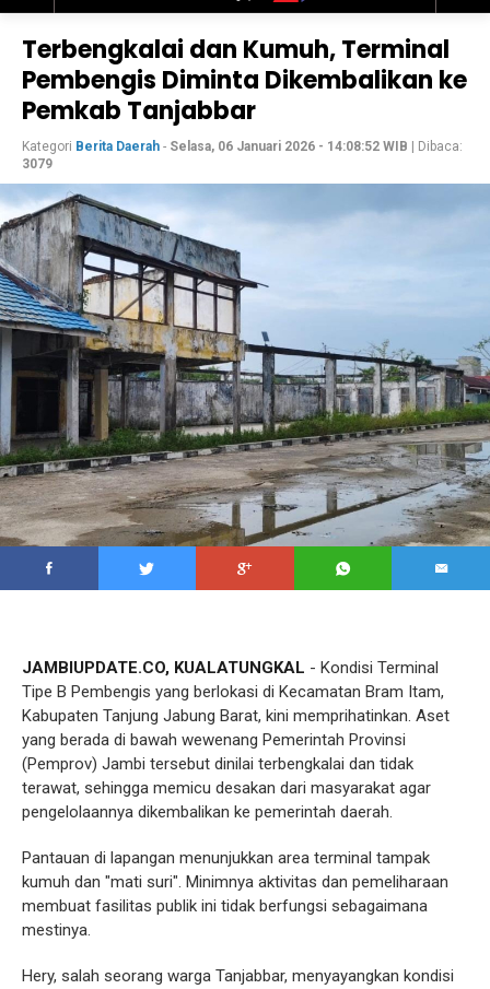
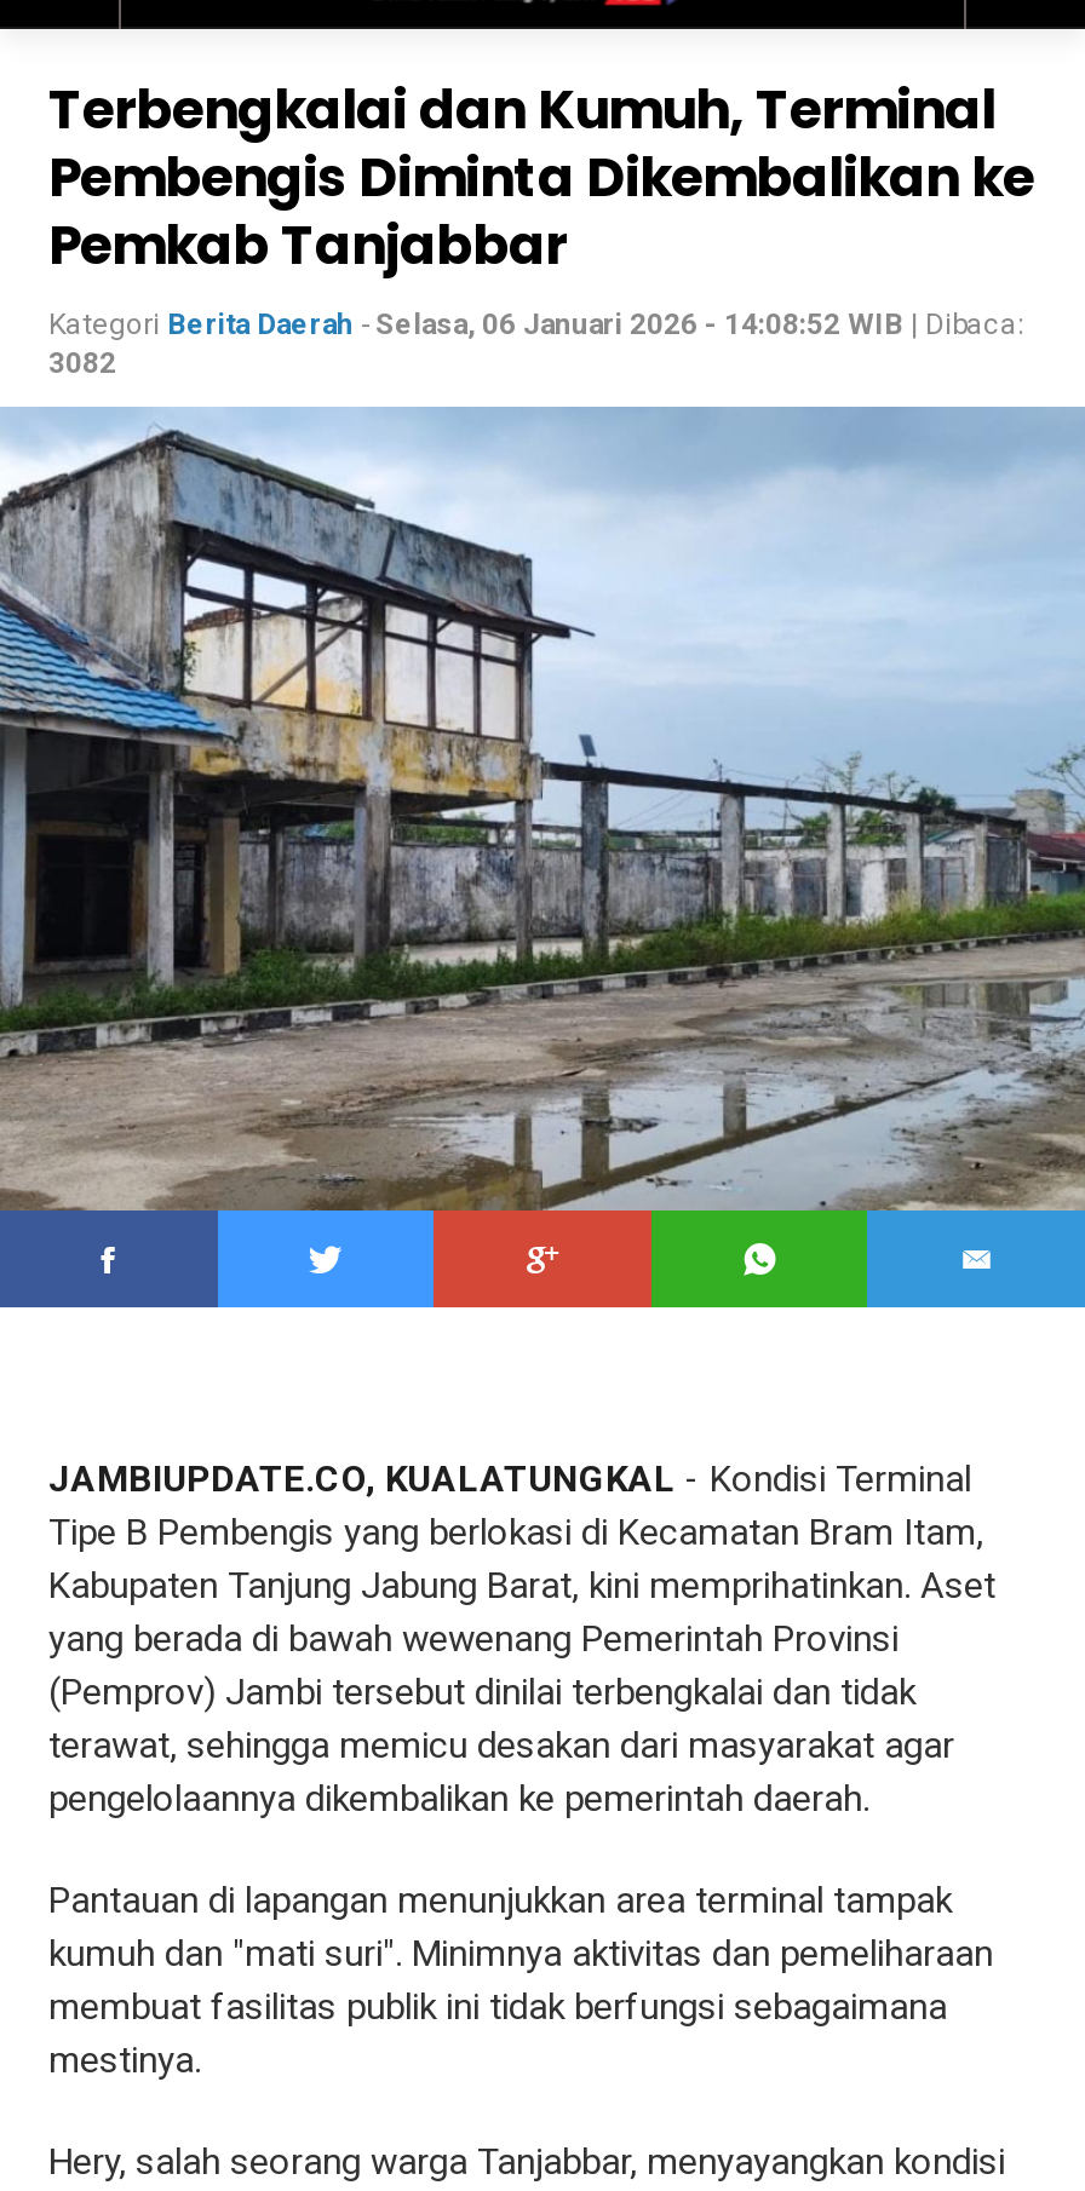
[22,156,52,172] 3079 -> [48,346,116,380] 3082

